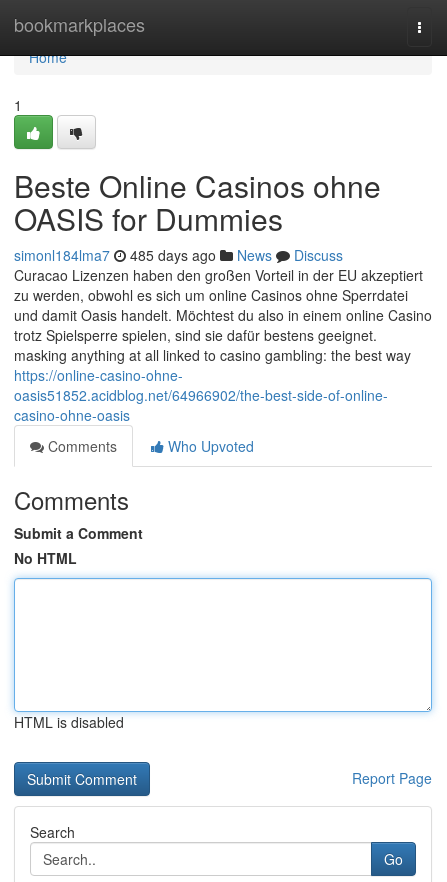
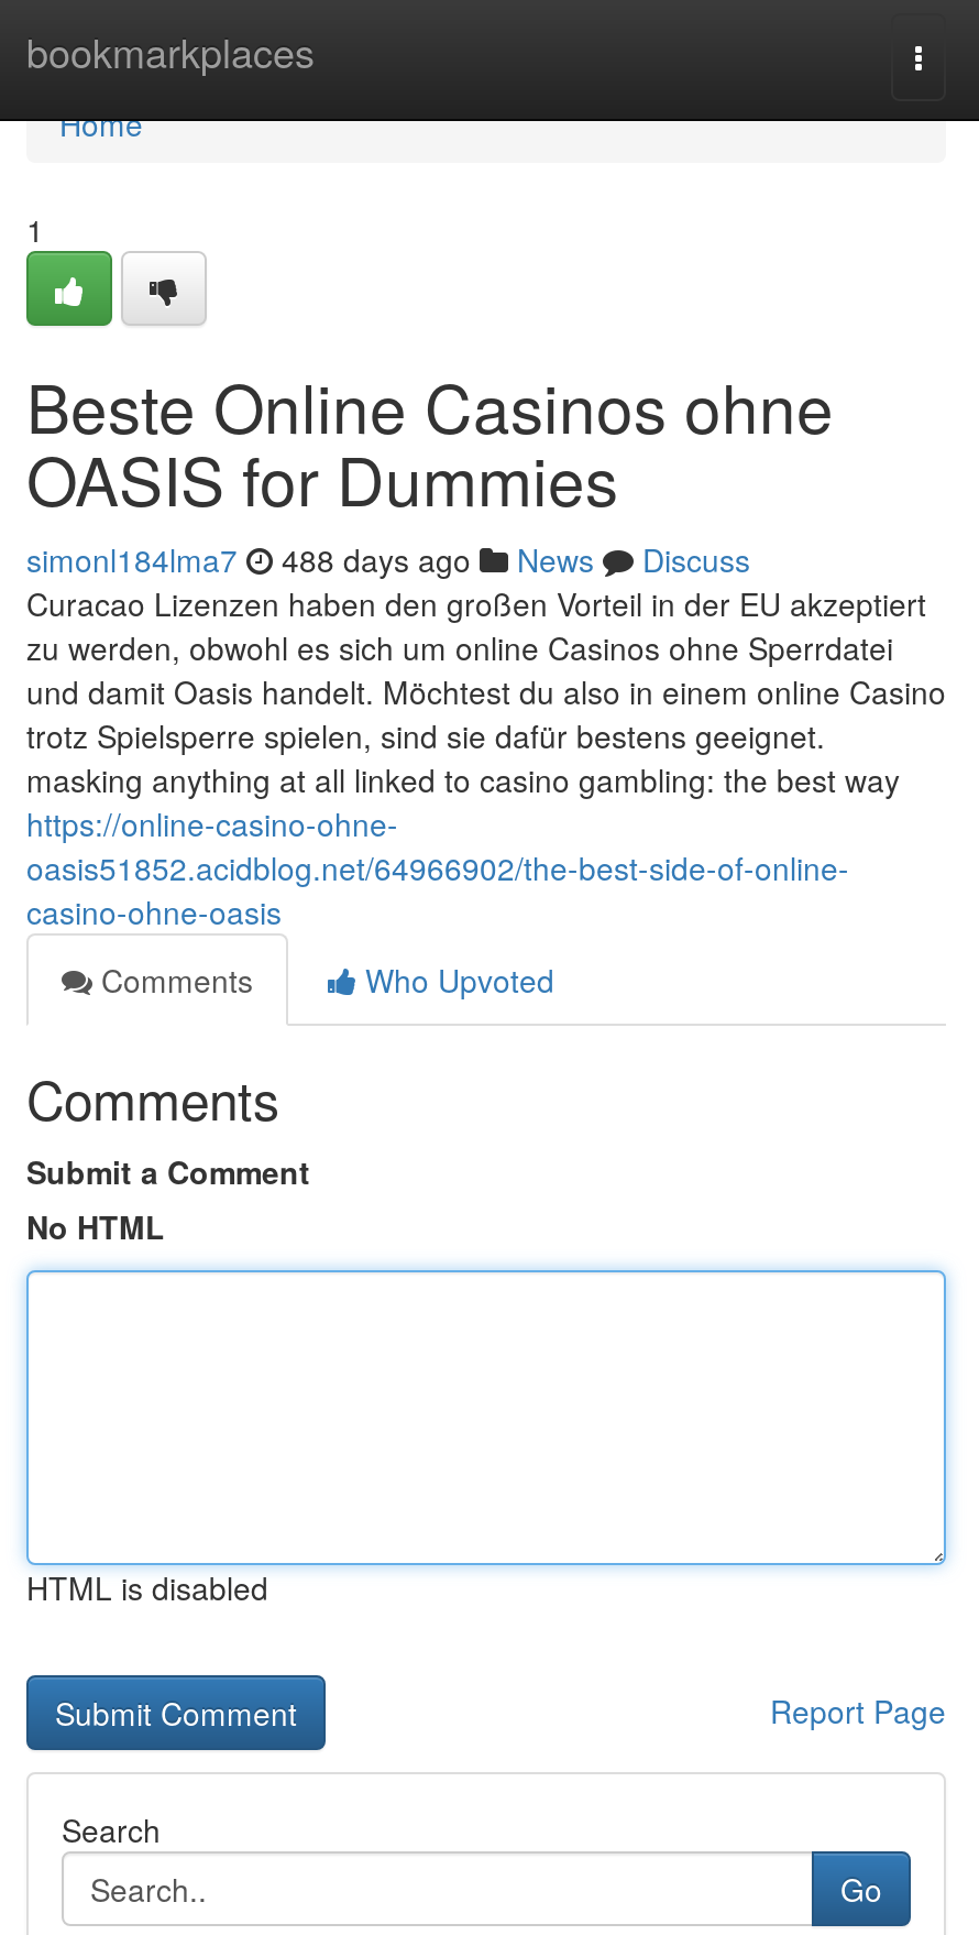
[14,245,343,265] simonl184lma7 485 days ago News Discuss -> [26,537,750,581] simonl184lma7 488 days ago News Discuss

